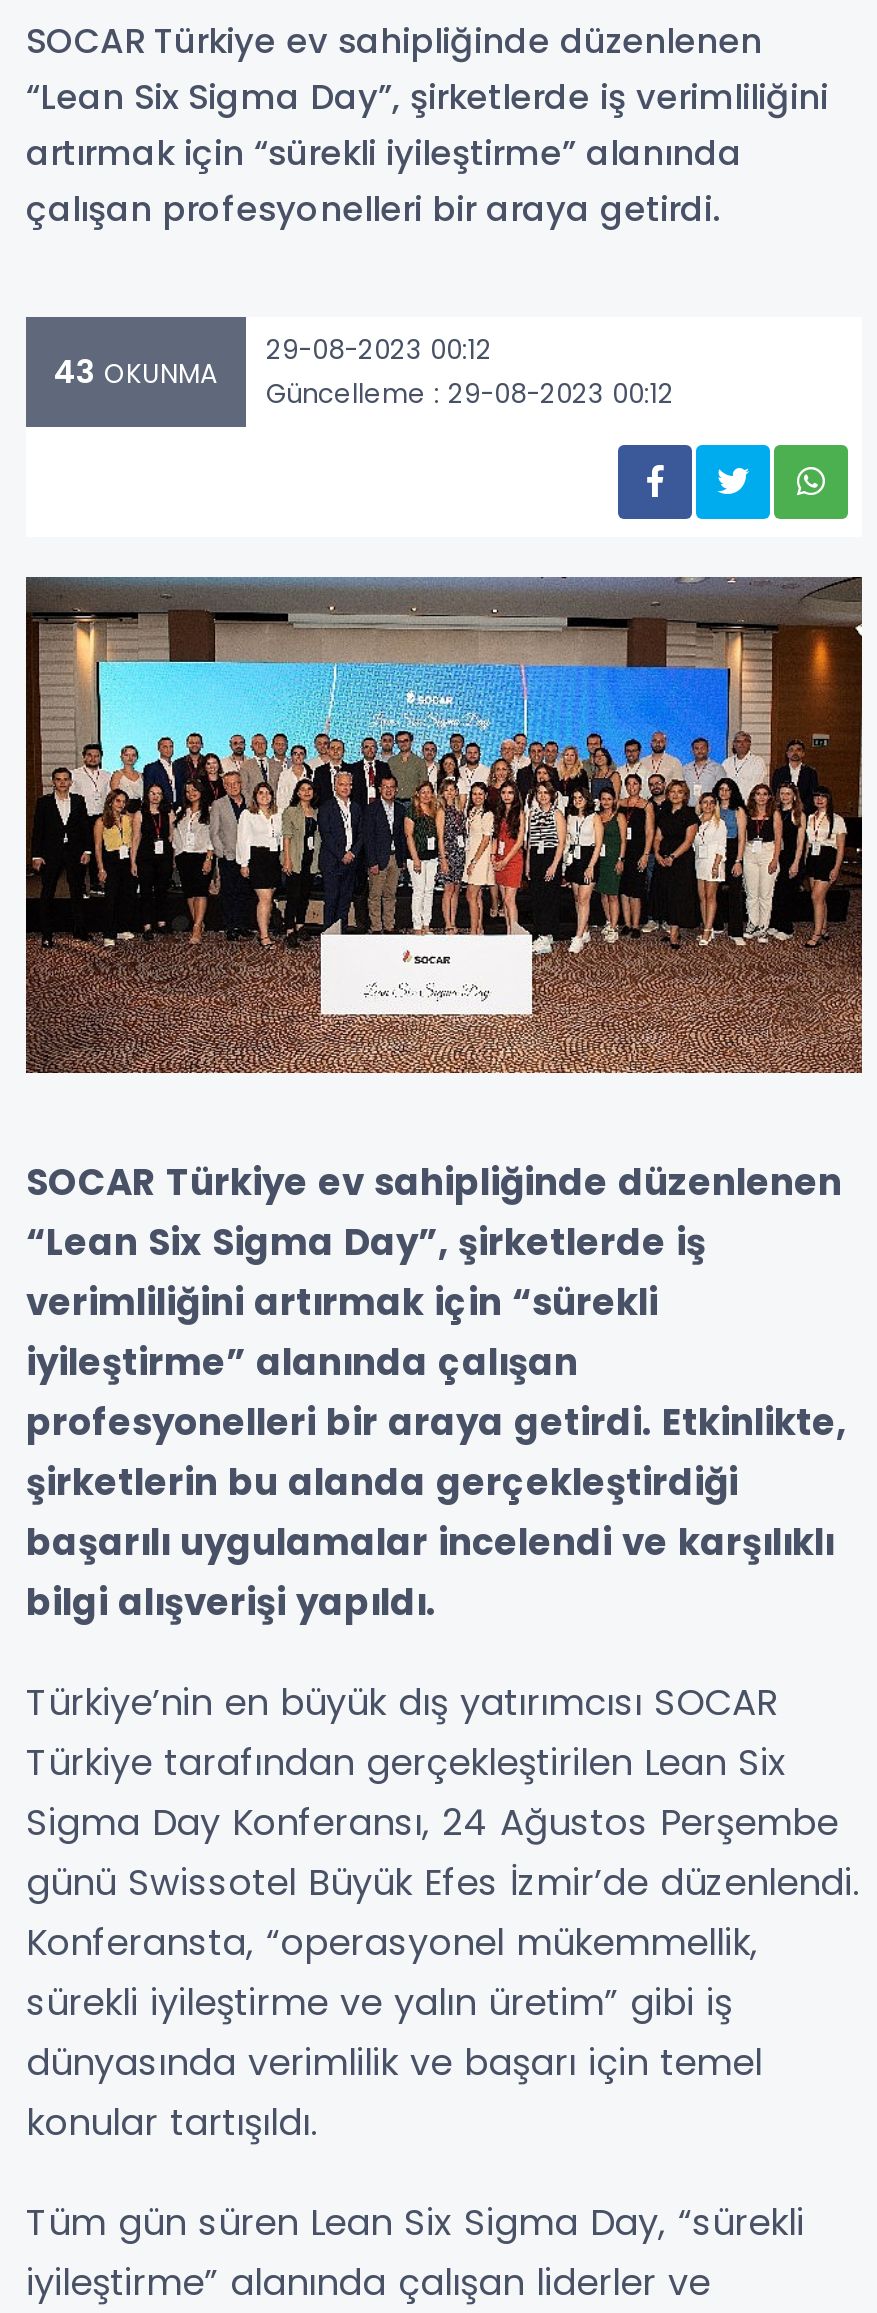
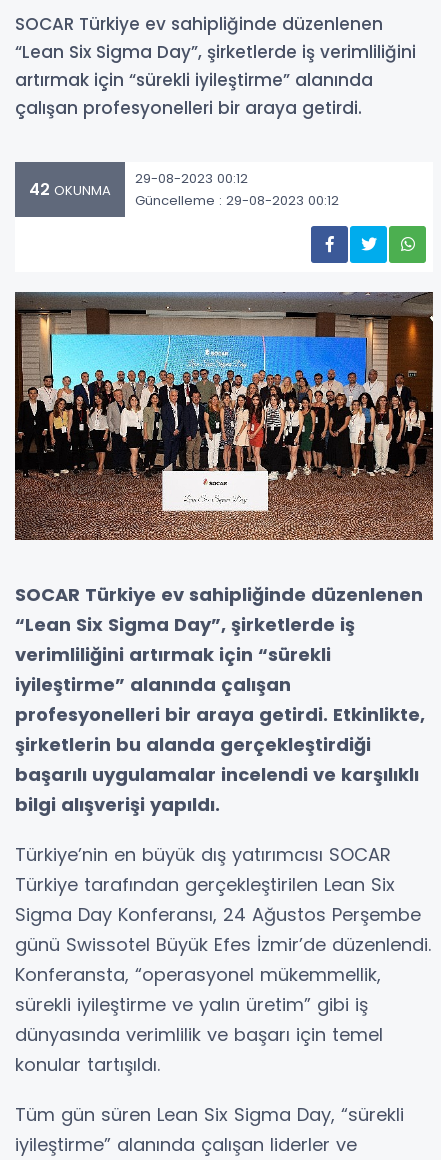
[54,330,674,412] 43 OKUNMA 29-08-2023 00:12 Güncelleme : 29-08-2023 00:12 -> [29,168,339,209] 42 OKUNMA 29-08-2023 00:12 Güncelleme : 29-08-2023 00:12

